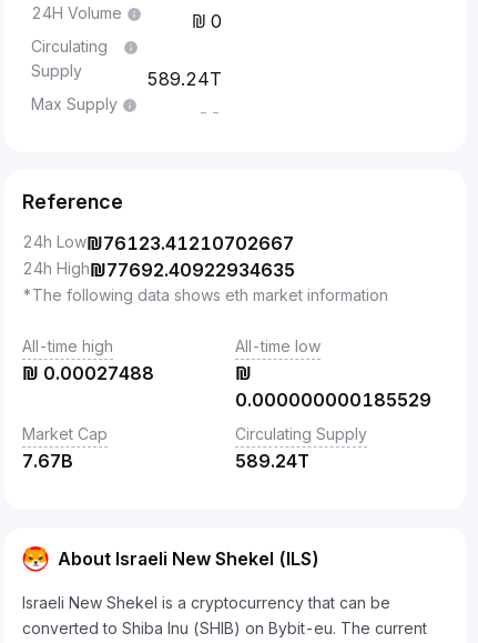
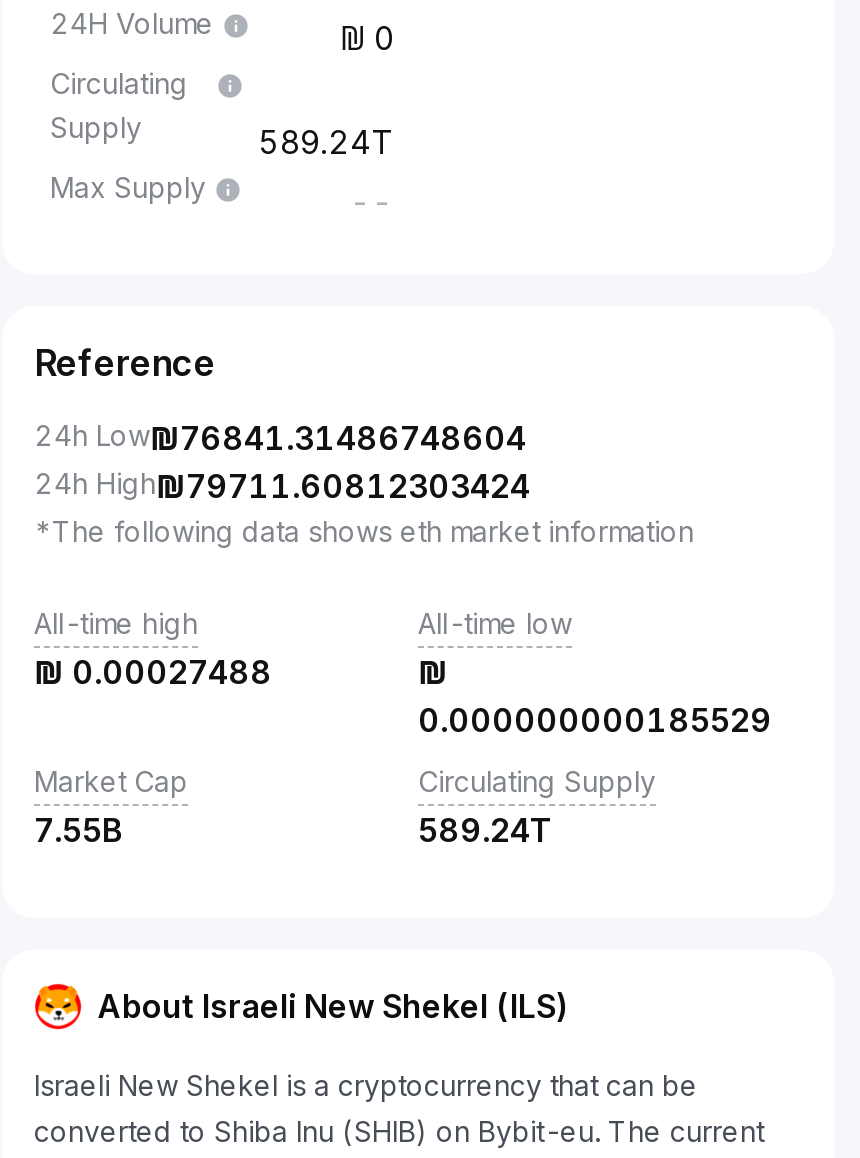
[22,232,294,254] 24h Low₪76123.41210702667 -> [34,418,526,458] 24h Low₪76841.31486748604
[22,259,295,281] 24h High₪77692.40922934635 -> [34,466,530,506] 24h High₪79711.60812303424
[22,450,73,472] 7.67B -> [34,810,124,850] 7.55B

